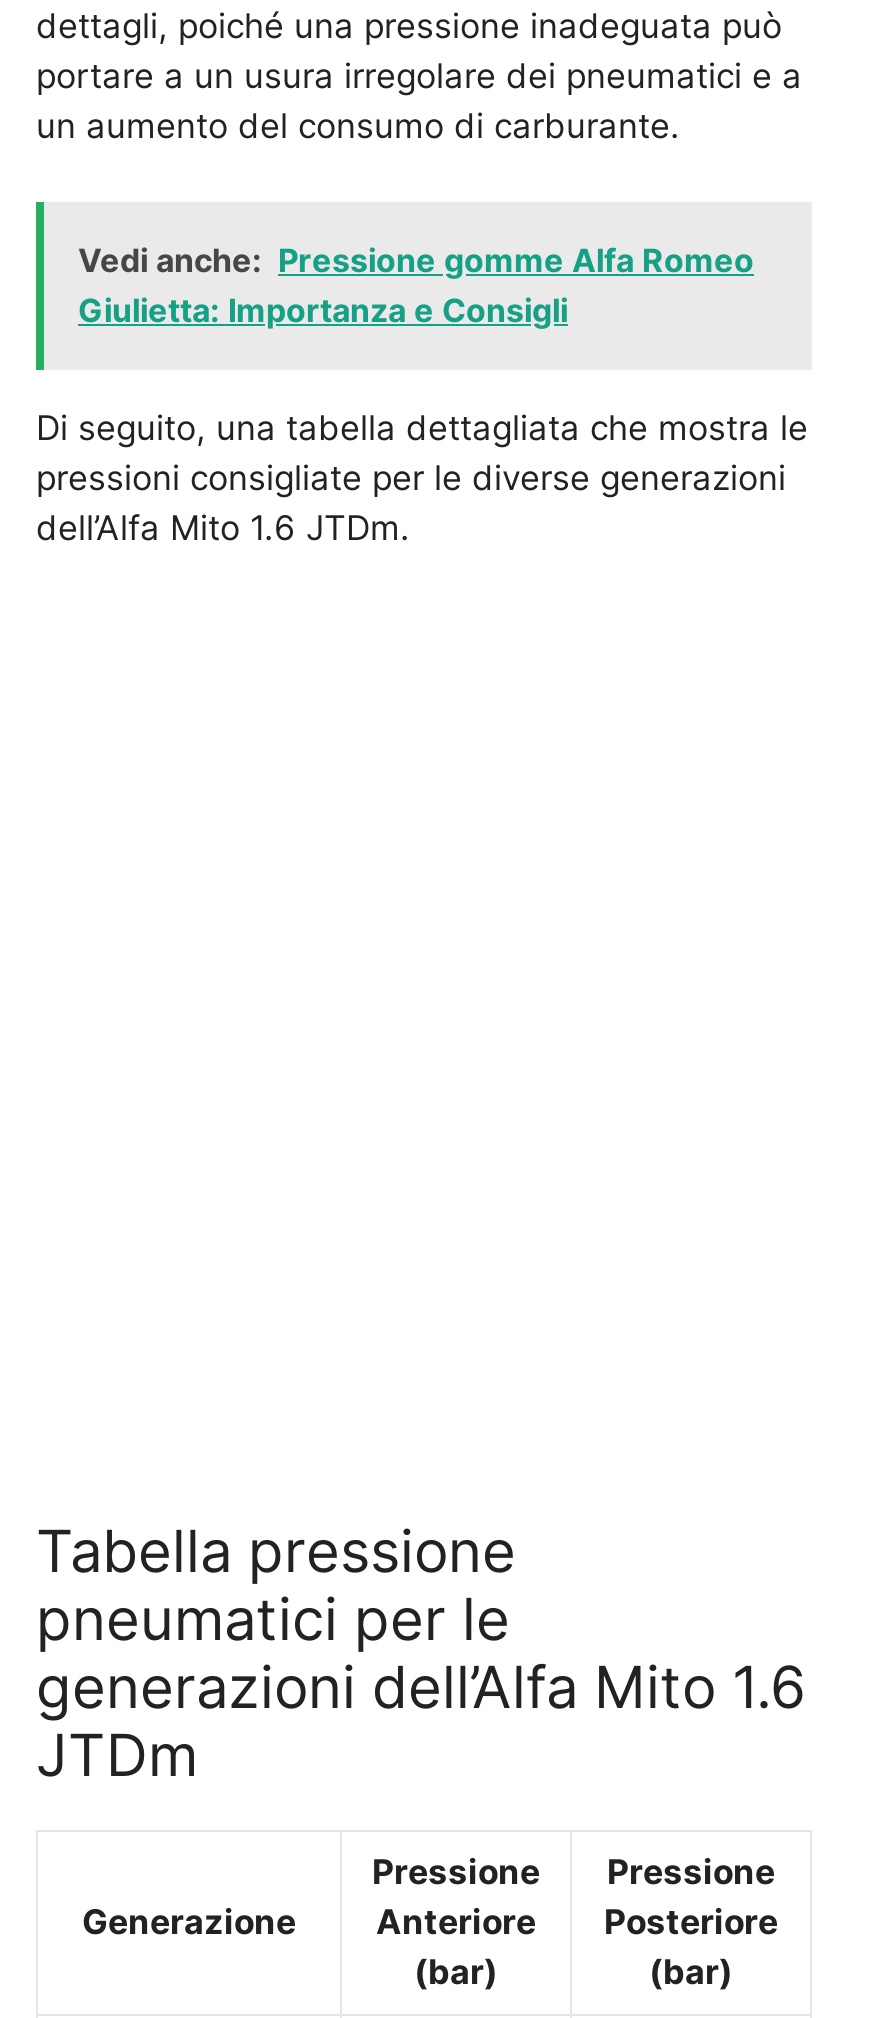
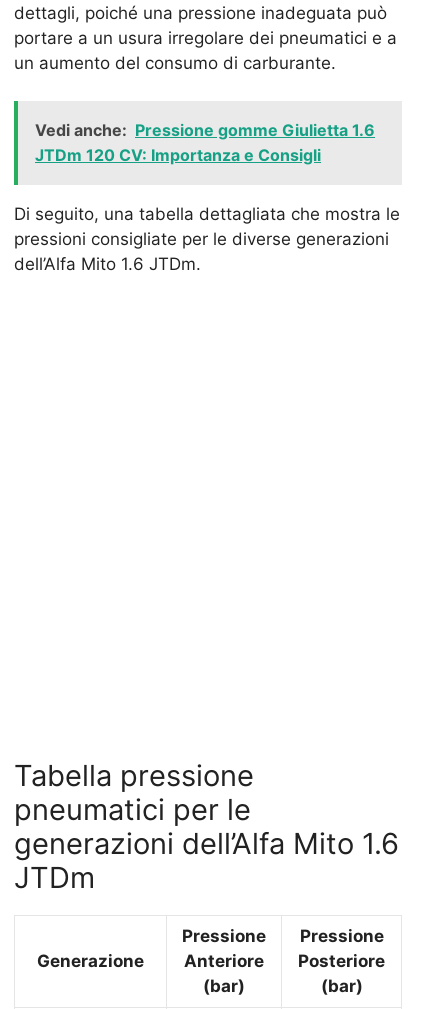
[78,240,754,330] Vedi anche: Pressione gomme Alfa Romeo | Giulietta: Importanza e Consigli -> [35,120,375,165] Vedi anche: Pressione gomme Giulietta 1.6 | JTDm 120 CV: Importanza e Consigli

